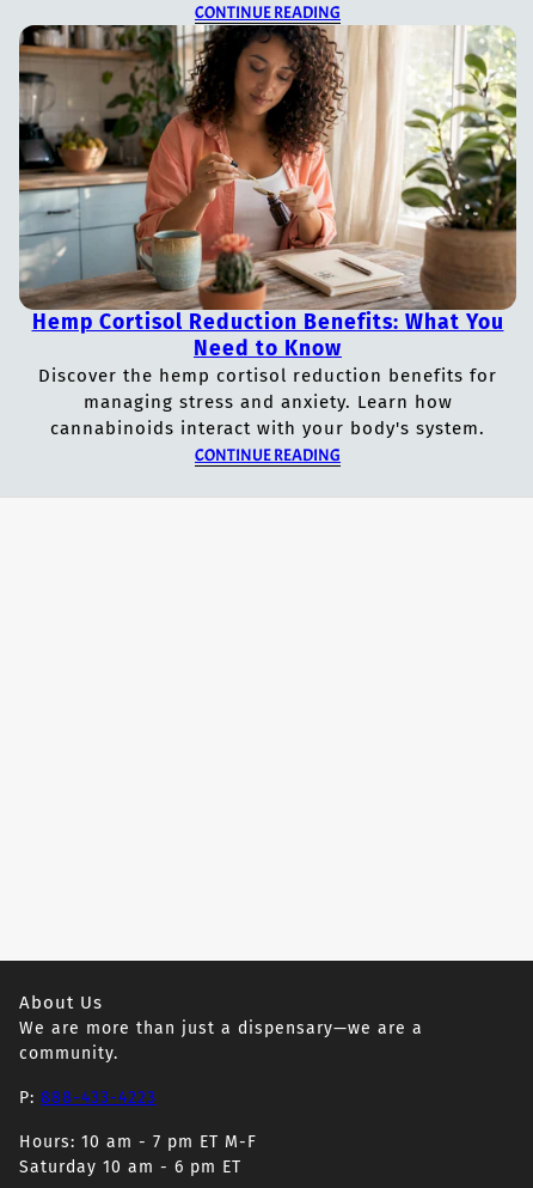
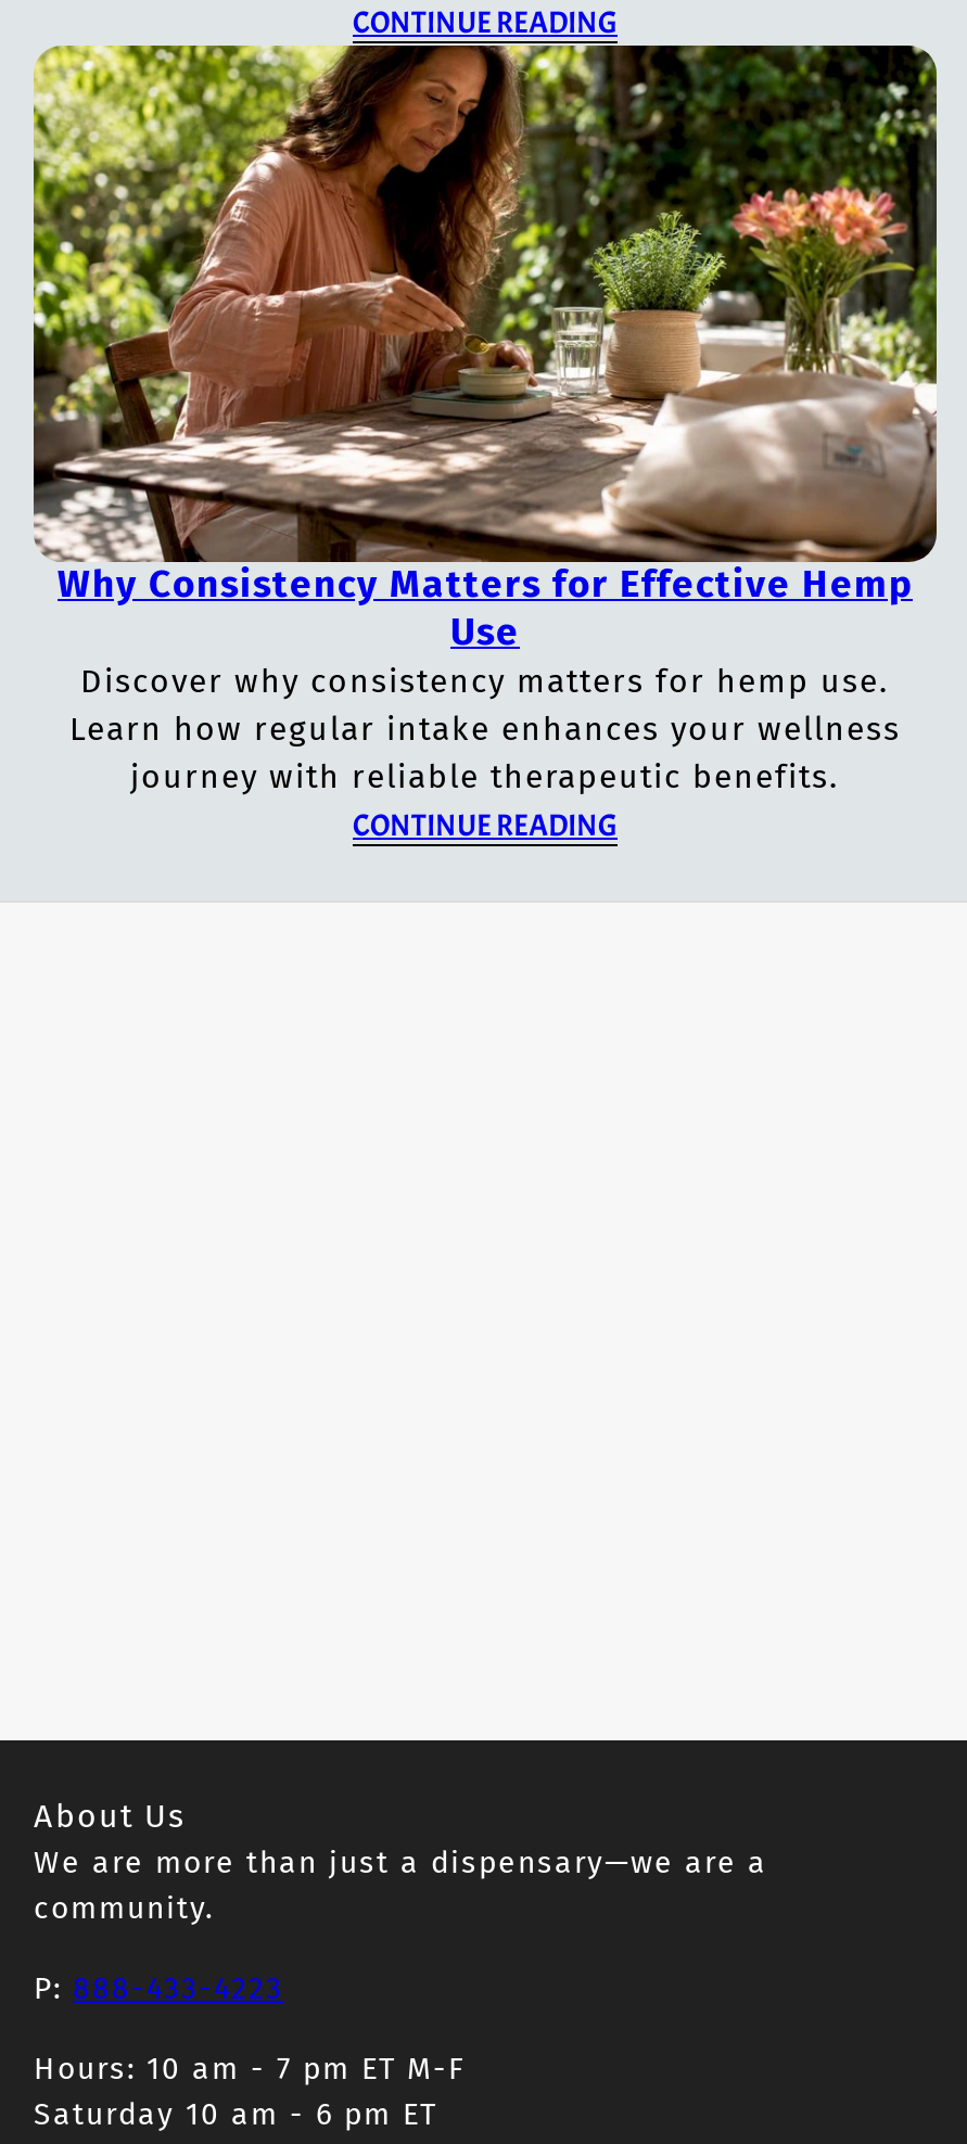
[18,24,517,439] [image] | Hemp Cortisol Reduction Benefits: What You | Need to Know | Discover the hemp cortisol reduction benefits for | managing stress and anxiety. Learn how | cannabinoids interact with your body's system. -> [31,43,939,796] [image] | Why Consistency Matters for Effective Hemp | Use | Discover why consistency matters for hemp use. | Learn how regular intake enhances your wellness | journey with reliable therapeutic benefits.

